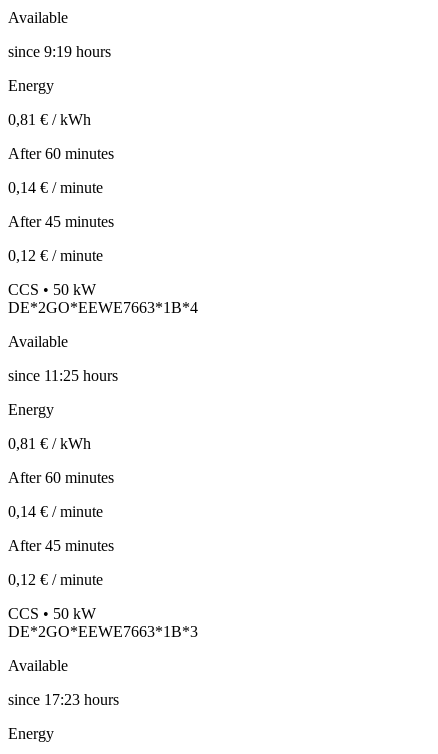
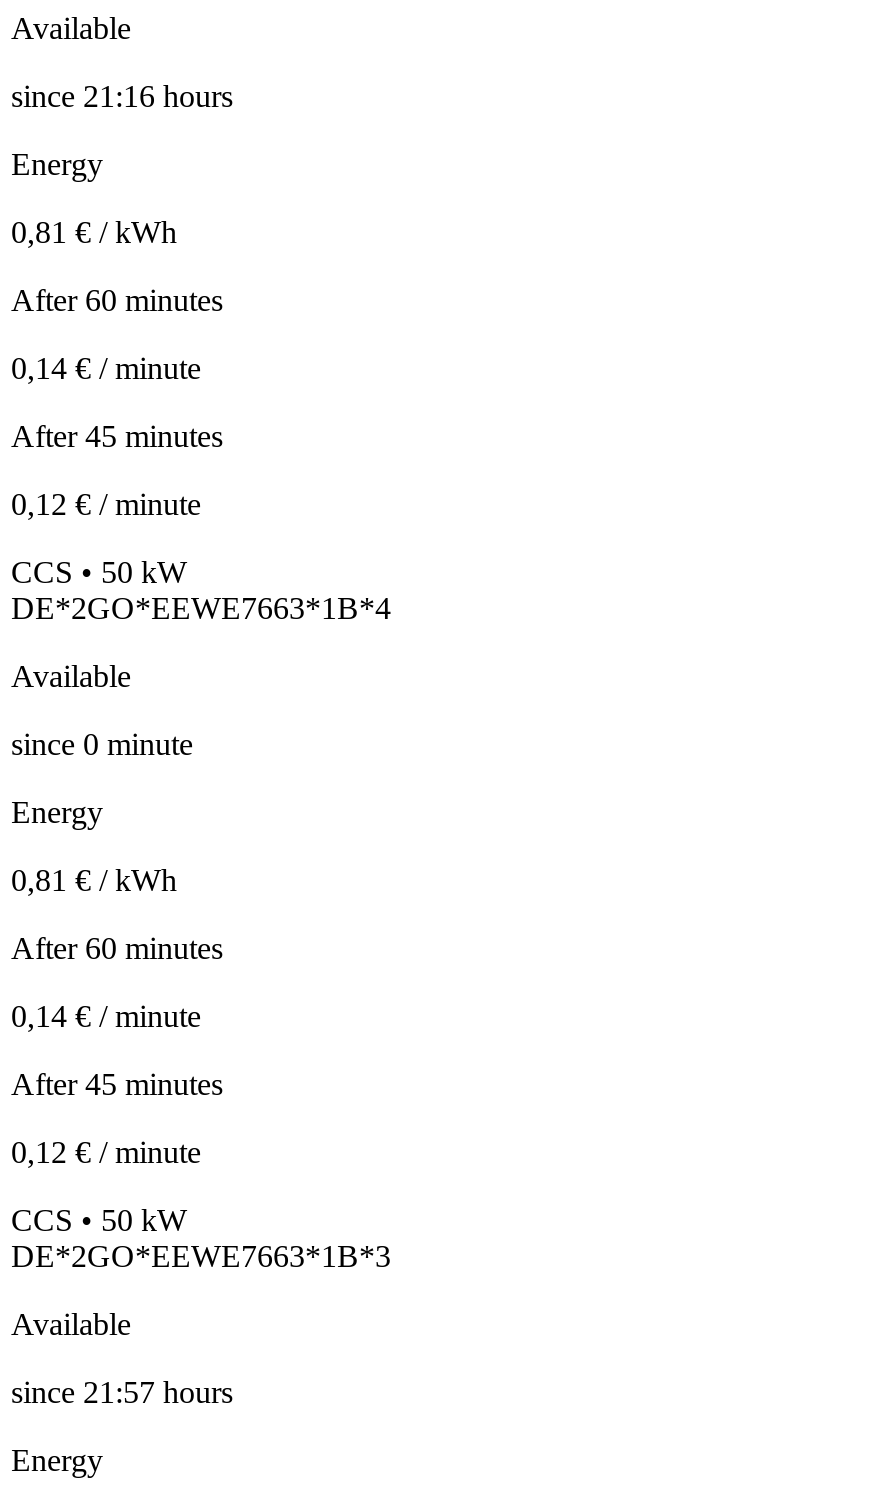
[8,42,111,59] since 9:19 hours -> [11,78,233,112] since 21:16 hours
[8,366,118,383] since 11:25 hours -> [11,726,193,760] since 0 minute
[8,690,119,707] since 17:23 hours -> [11,1374,233,1408] since 21:57 hours

